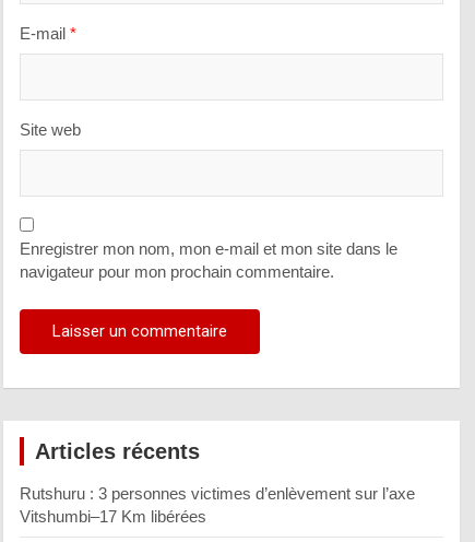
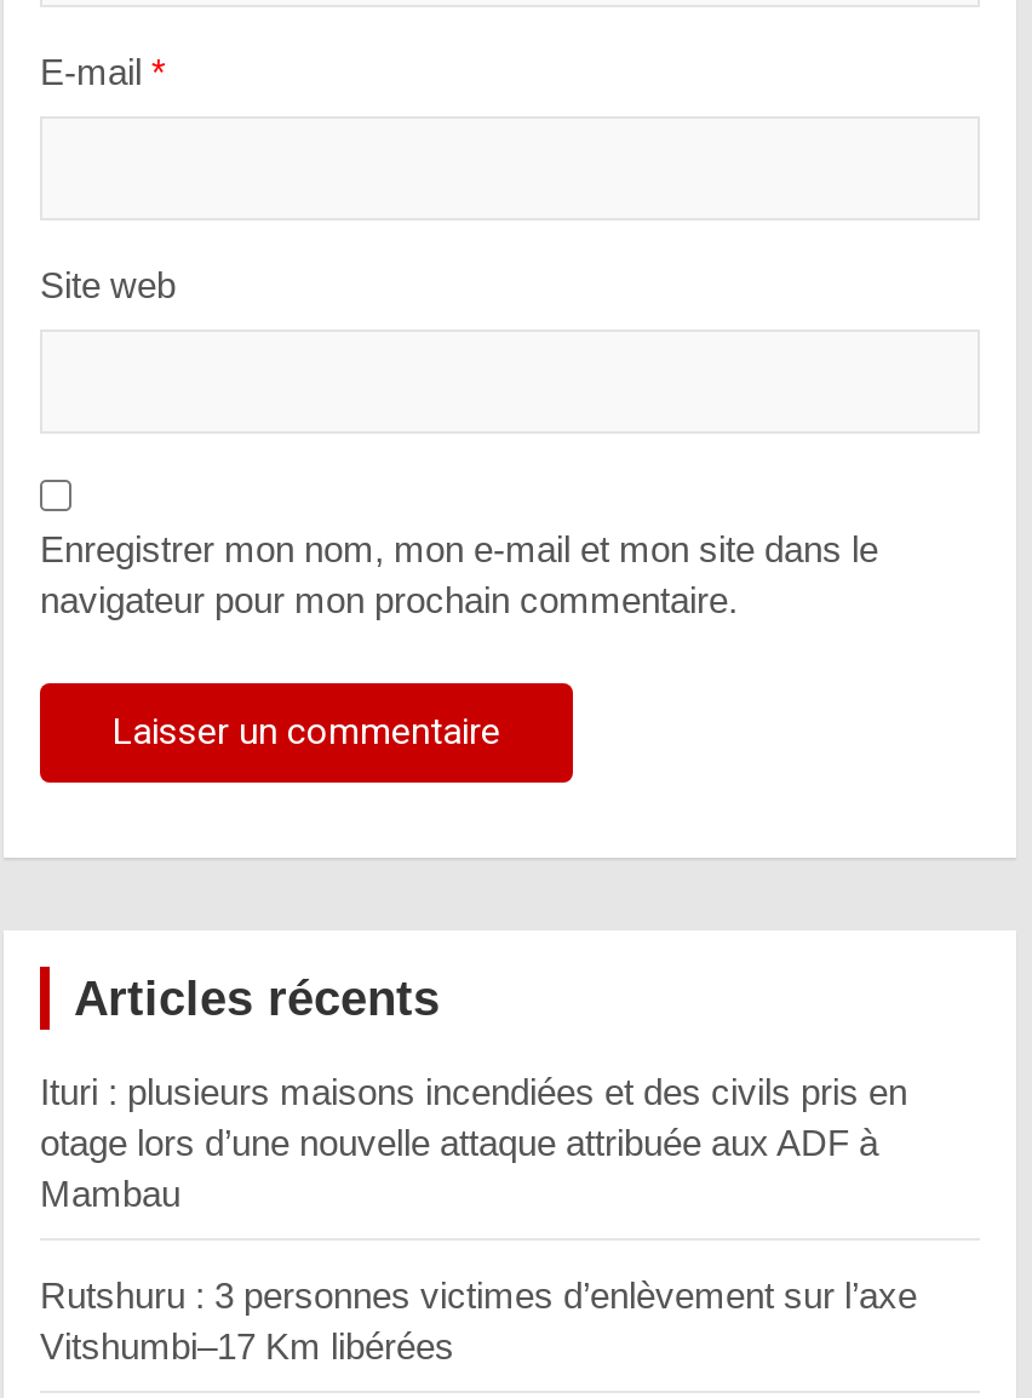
none -> [40,1070,907,1213] Ituri : plusieurs maisons incendiées et des civils pris en | otage lors d’une nouvelle attaque attribuée aux ADF à | Mambau

